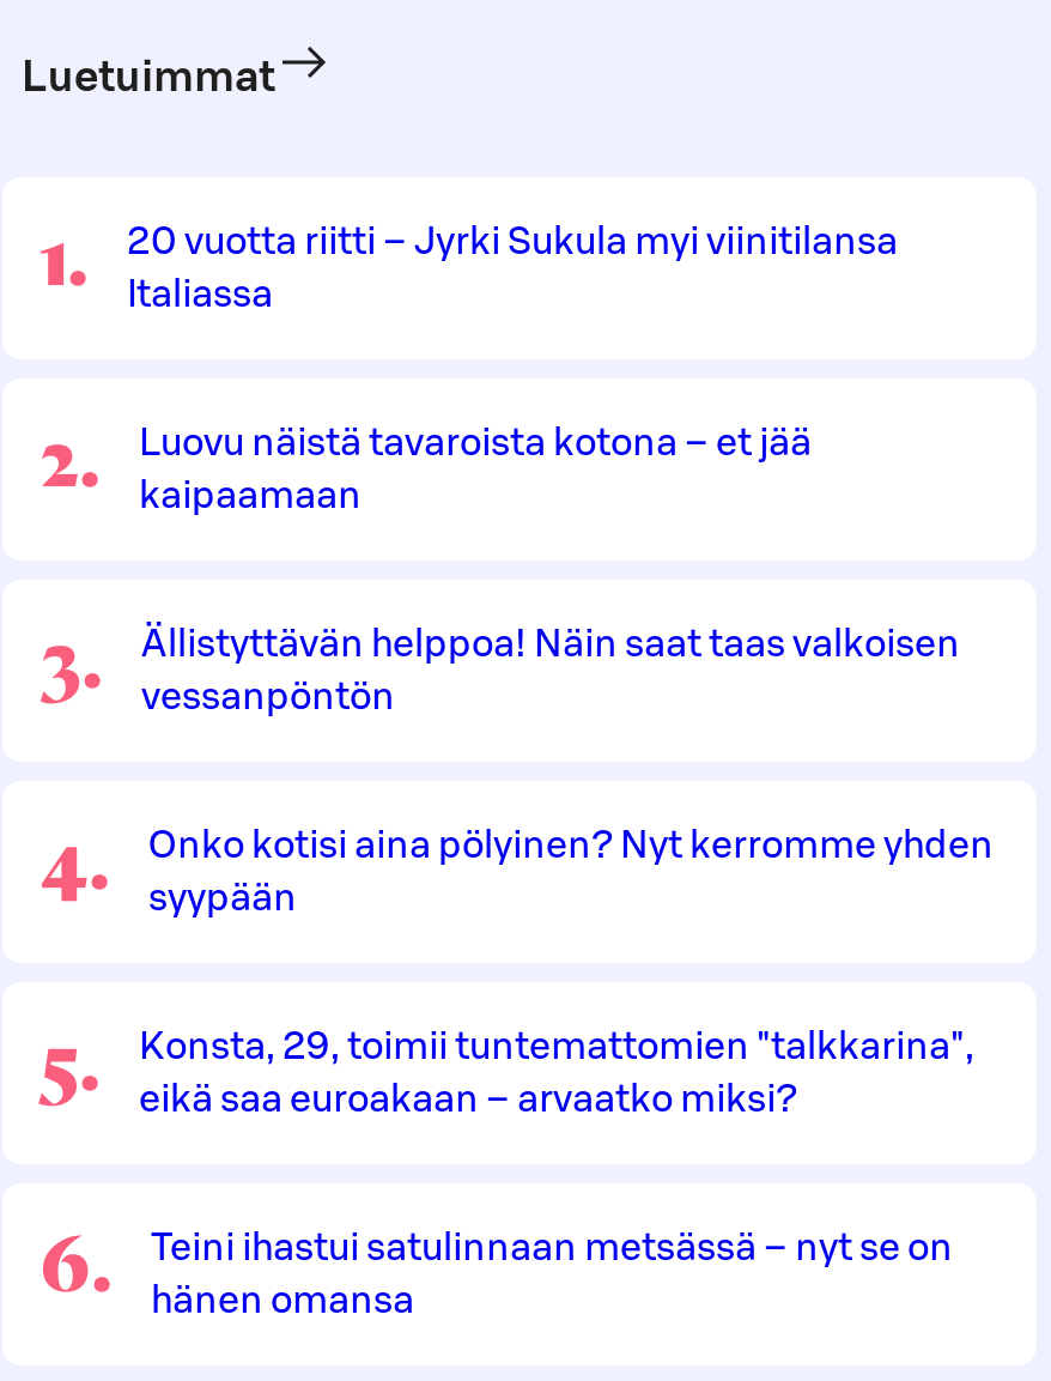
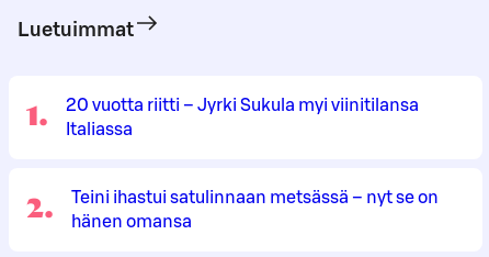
[41,424,994,1313] Luovu näistä tavaroista kotona – et jää | kaipaamaan | 3. | Ällistyttävän helppoa! Näin saat taas valkoisen | vessanpöntön | 4. | Onko kotisi aina pölyinen? Nyt kerromme yhden | syypään | 5. | Konsta, 29, toimii tuntemattomien "talkkarina", | eikä saa euroakaan – arvaatko miksi? | 6. -> none

